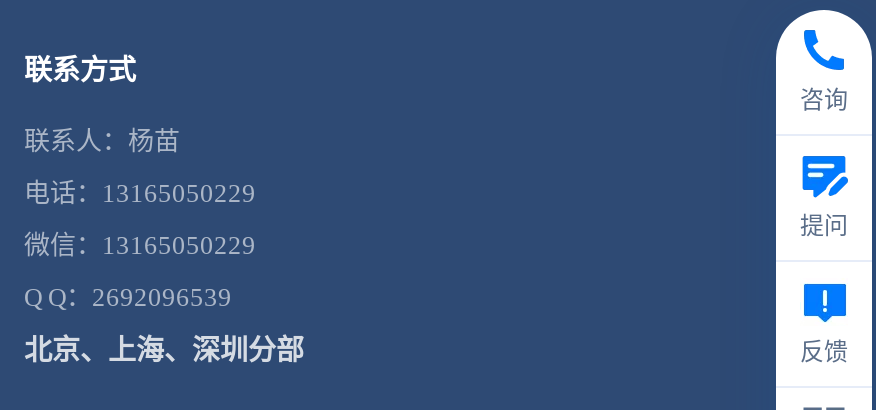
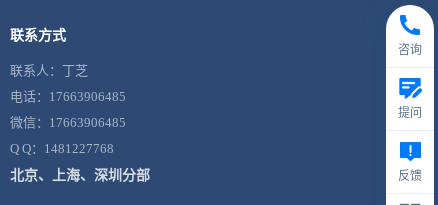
[24,127,180,157] 联系人：杨苗 -> [10,63,88,78] 联系人：丁芝
[24,179,256,209] 电话：13165050229 -> [10,89,126,104] 电话：17663906485
[24,231,256,261] 微信：13165050229 -> [10,115,126,130] 微信：17663906485
[24,283,232,313] Q Q：2692096539 -> [10,141,114,156] Q Q：1481227768

